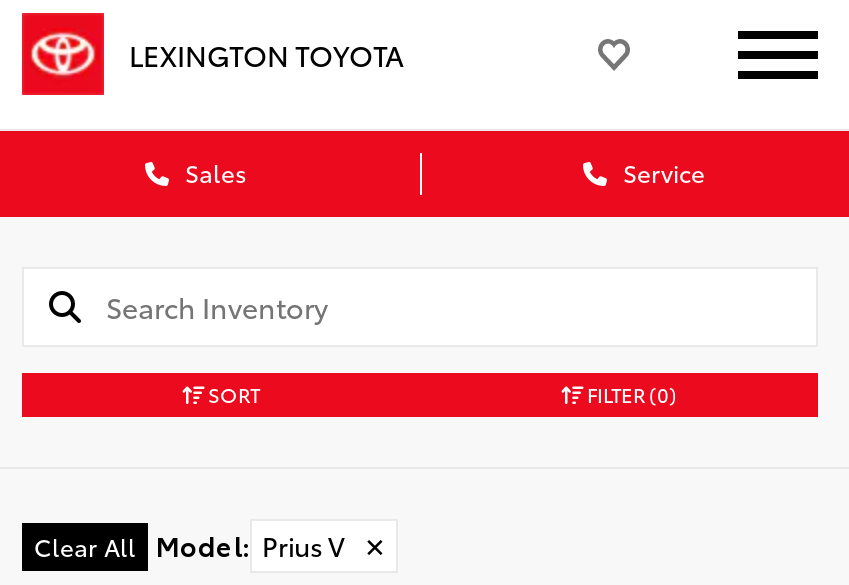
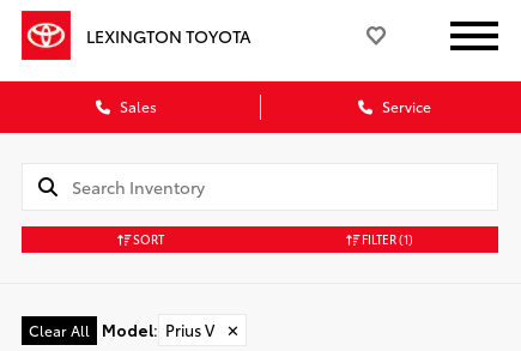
[583,379,677,409] FILTER (0) -> [359,230,413,248] FILTER (1)

